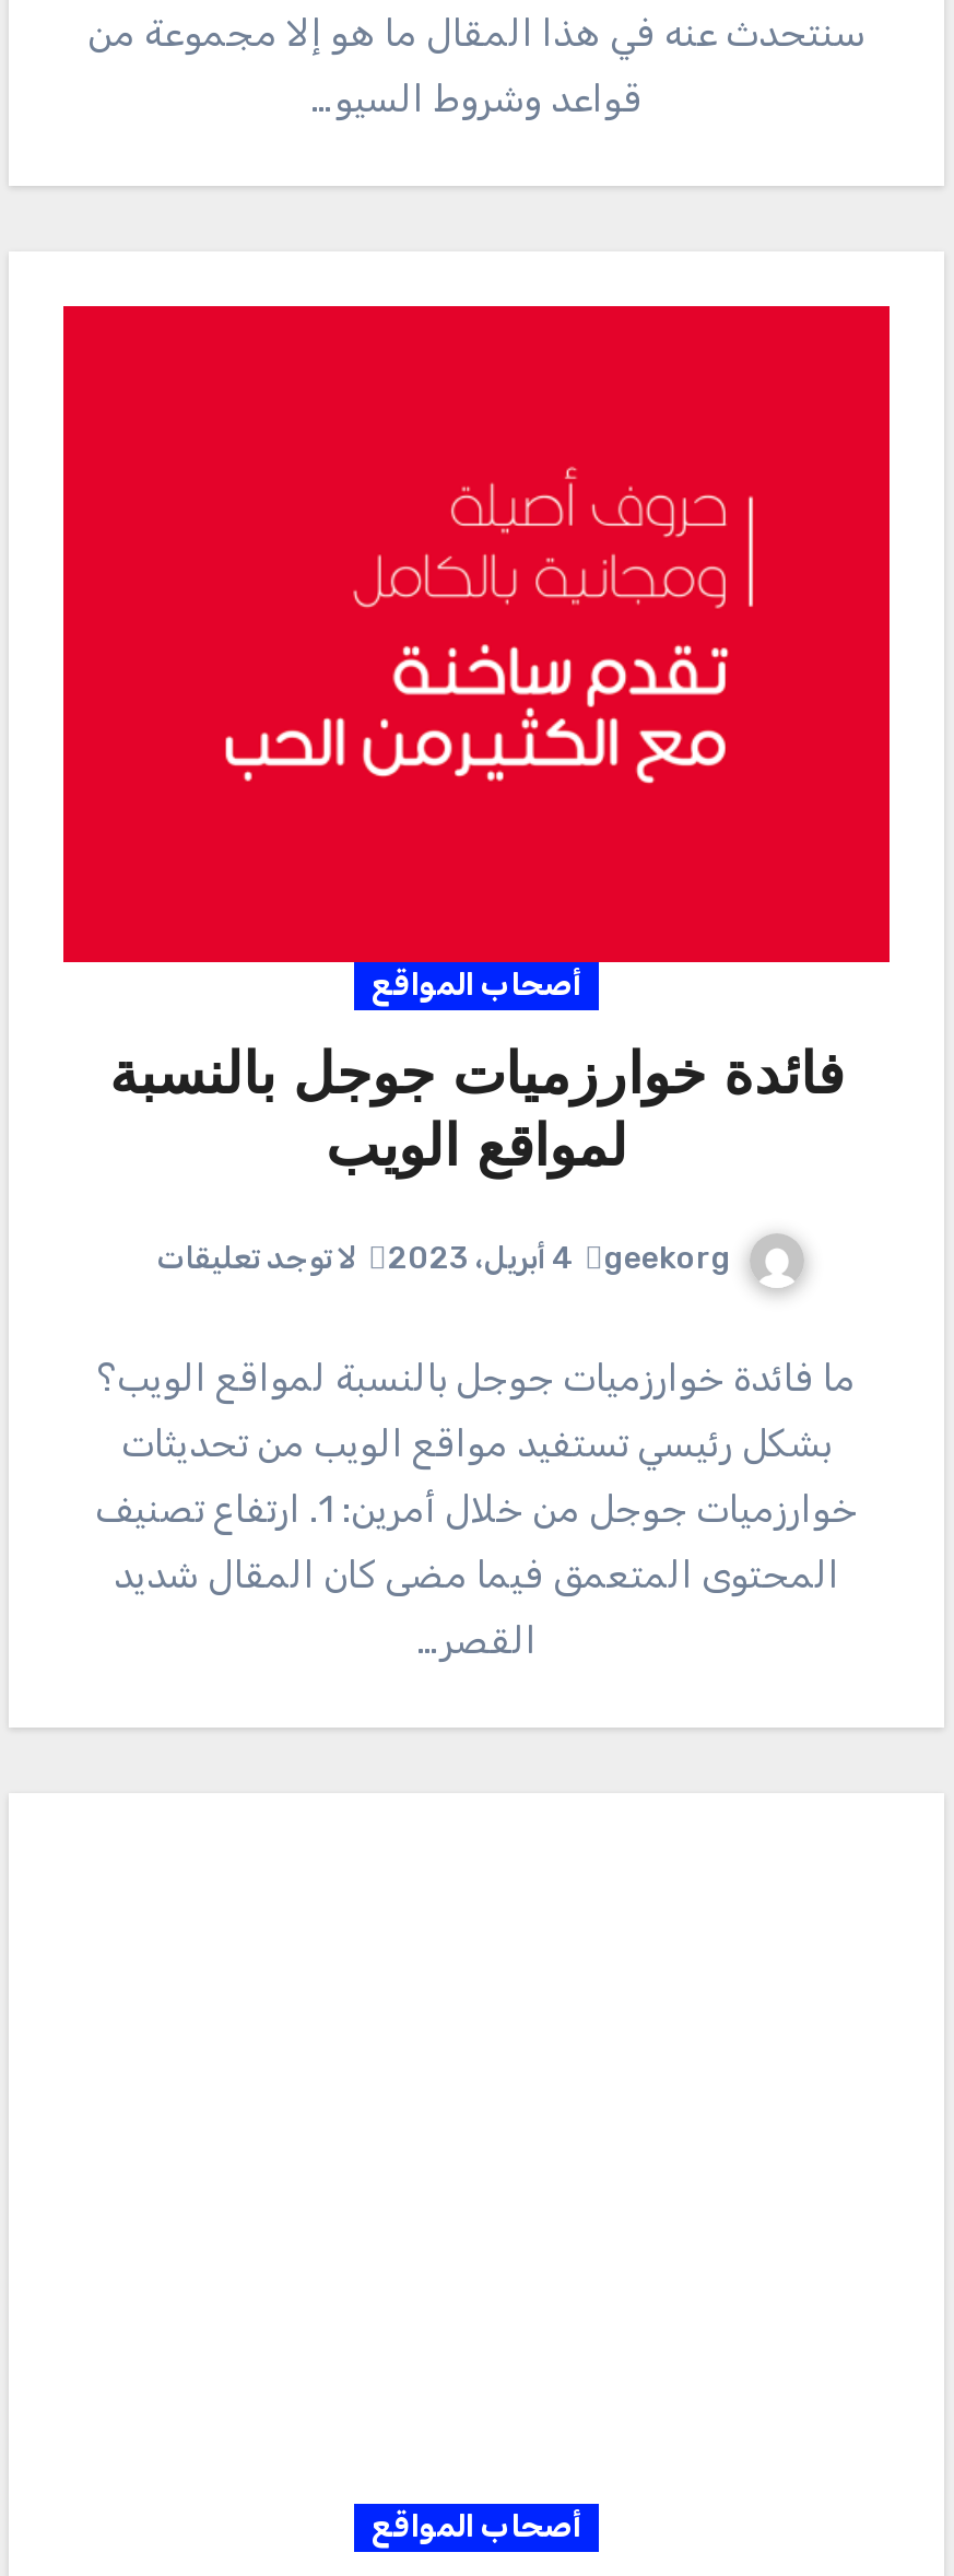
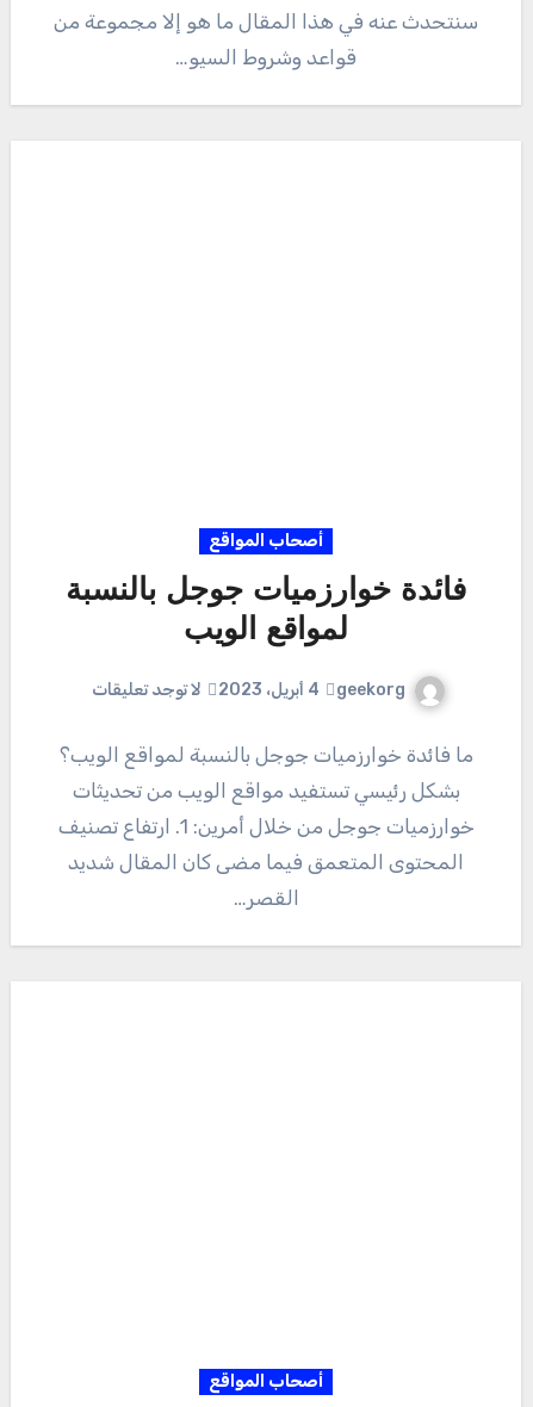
[61,304,892,964] [image] -> none

